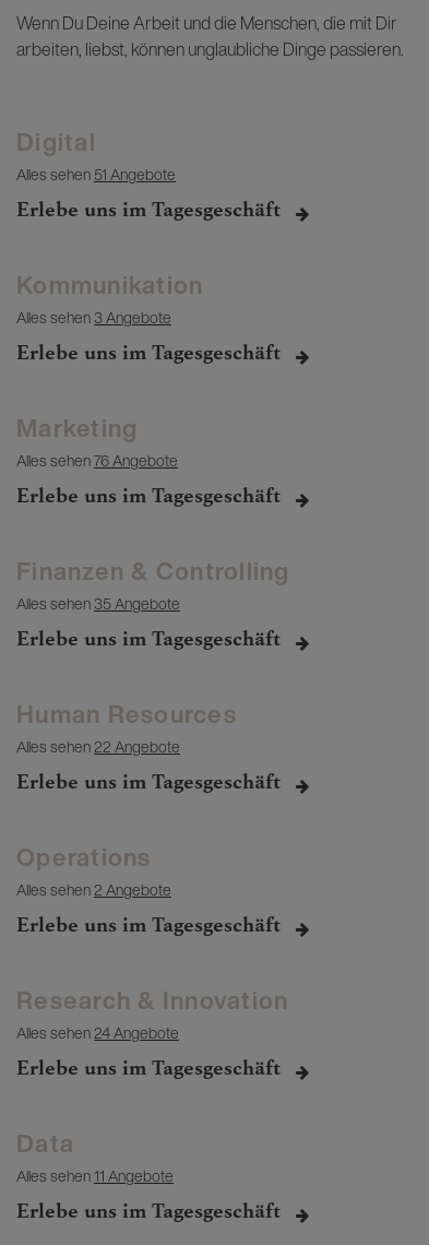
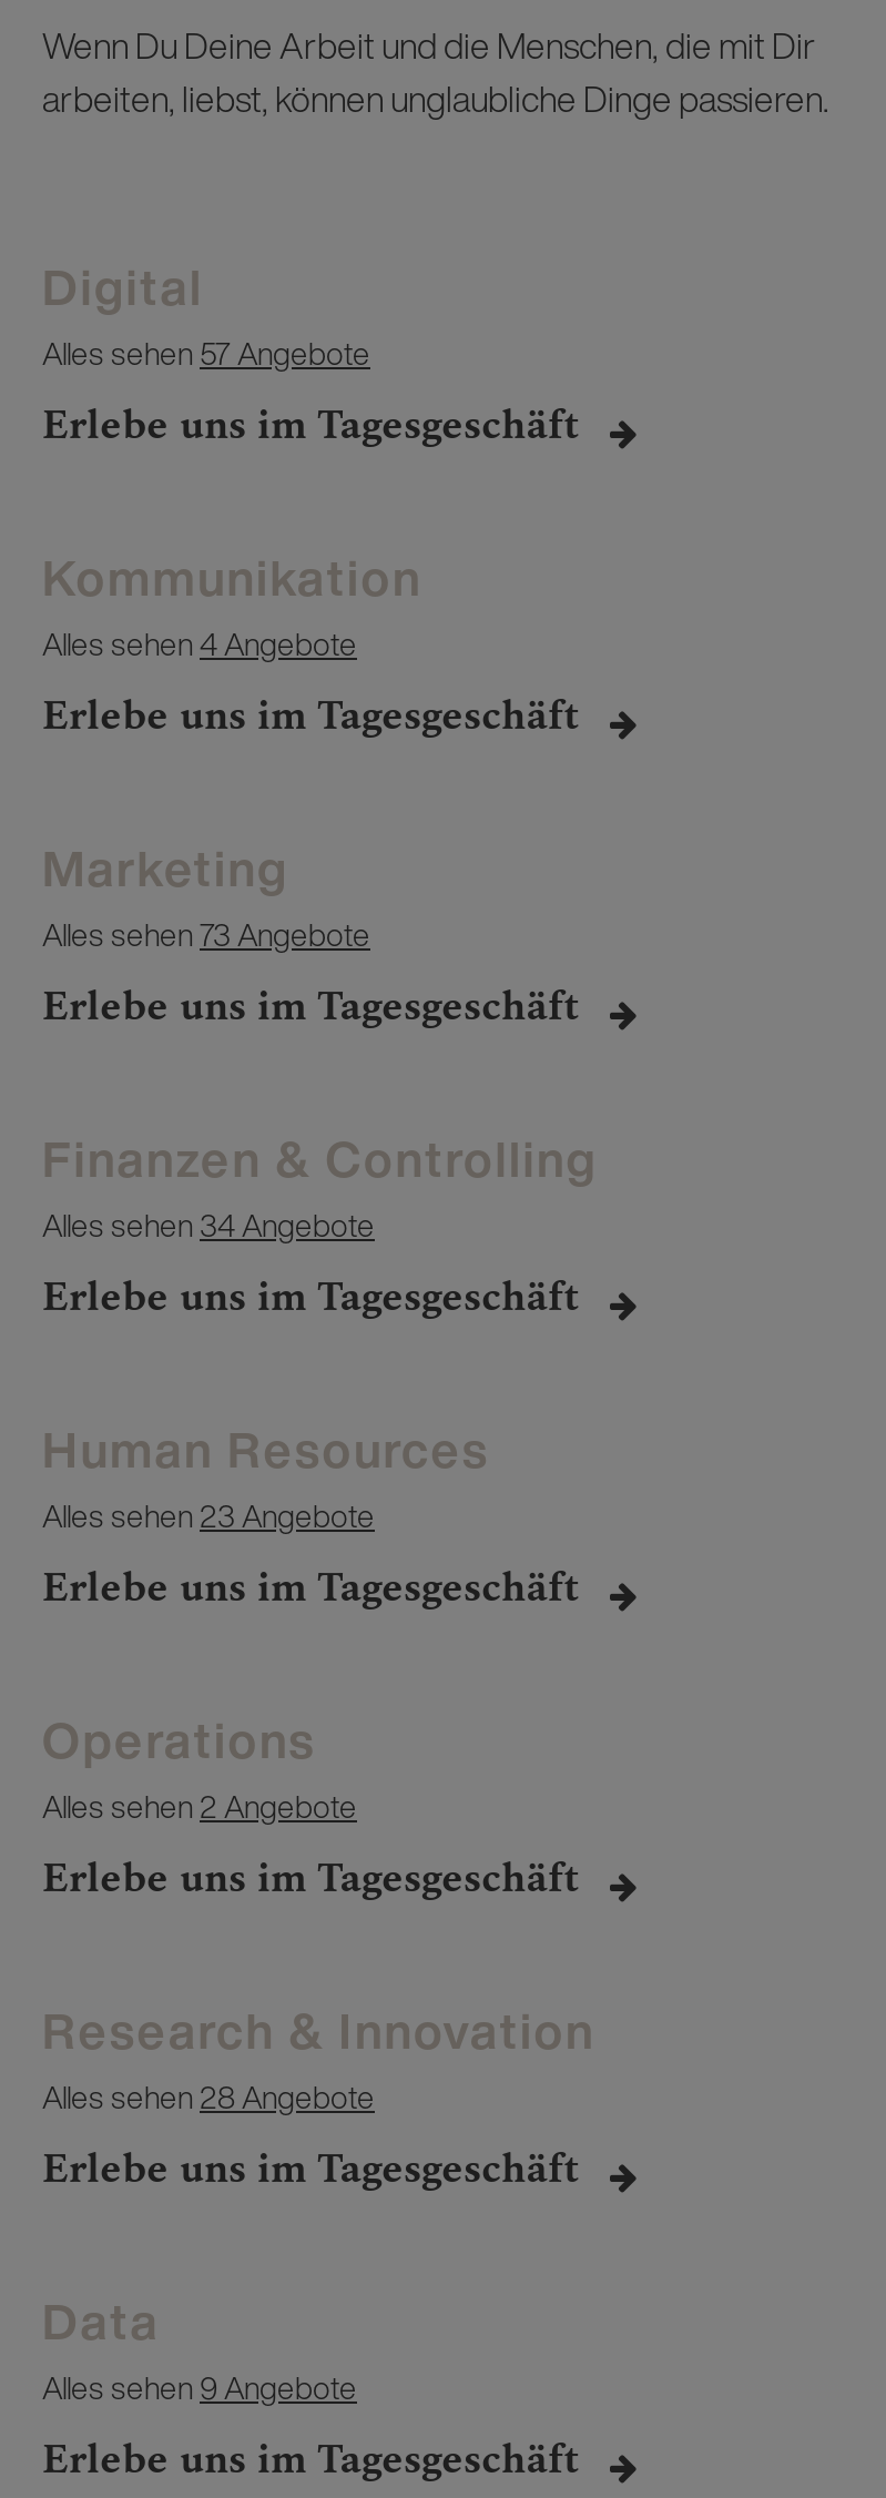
[16,163,176,186] Alles sehen 51 Angebote -> [42,329,370,376] Alles sehen 57 Angebote
[16,306,171,329] Alles sehen 3 Angebote -> [42,620,357,667] Alles sehen 4 Angebote
[16,449,178,472] Alles sehen76 Angebote -> [42,911,370,957] Alles sehen73 Angebote
[16,592,180,615] Alles sehen 35 Angebote -> [42,1201,375,1248] Alles sehen 34 Angebote
[16,735,180,758] Alles sehen 22 Angebote -> [42,1492,375,1539] Alles sehen 23 Angebote
[16,1021,179,1044] Alles sehen 24 Angebote -> [42,2073,375,2120] Alles sehen 28 Angebote
[16,1164,174,1187] Alles sehen 11 Angebote -> [42,2364,357,2410] Alles sehen 9 Angebote

